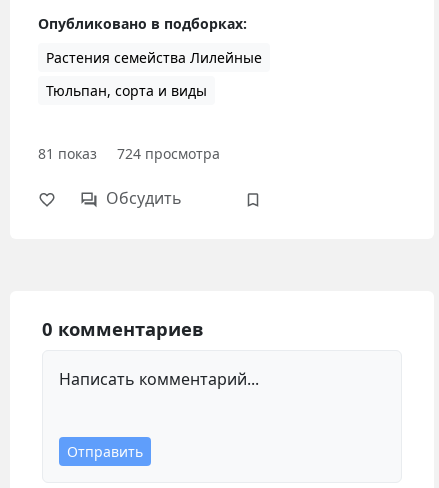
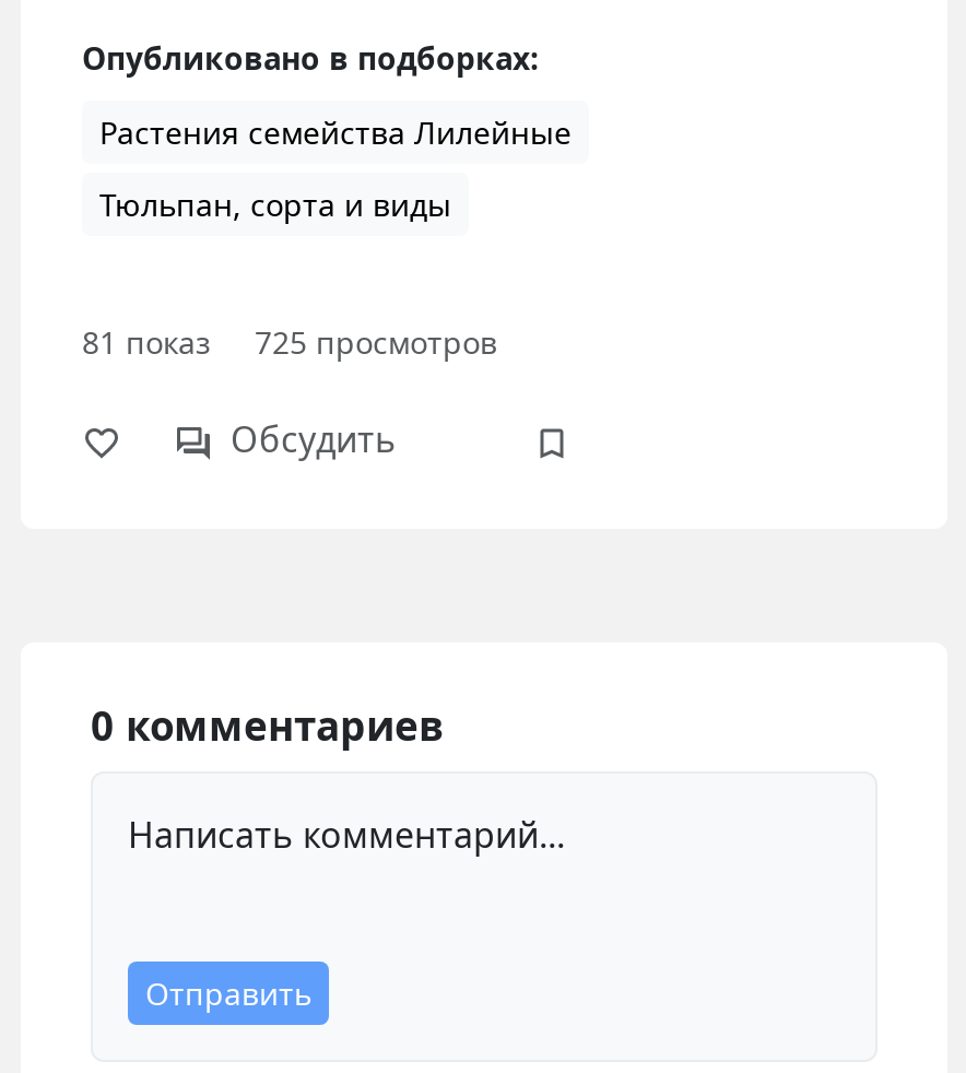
[38,144,220,163] 81 показ 724 просмотра -> [82,321,497,362] 81 показ 725 просмотров

